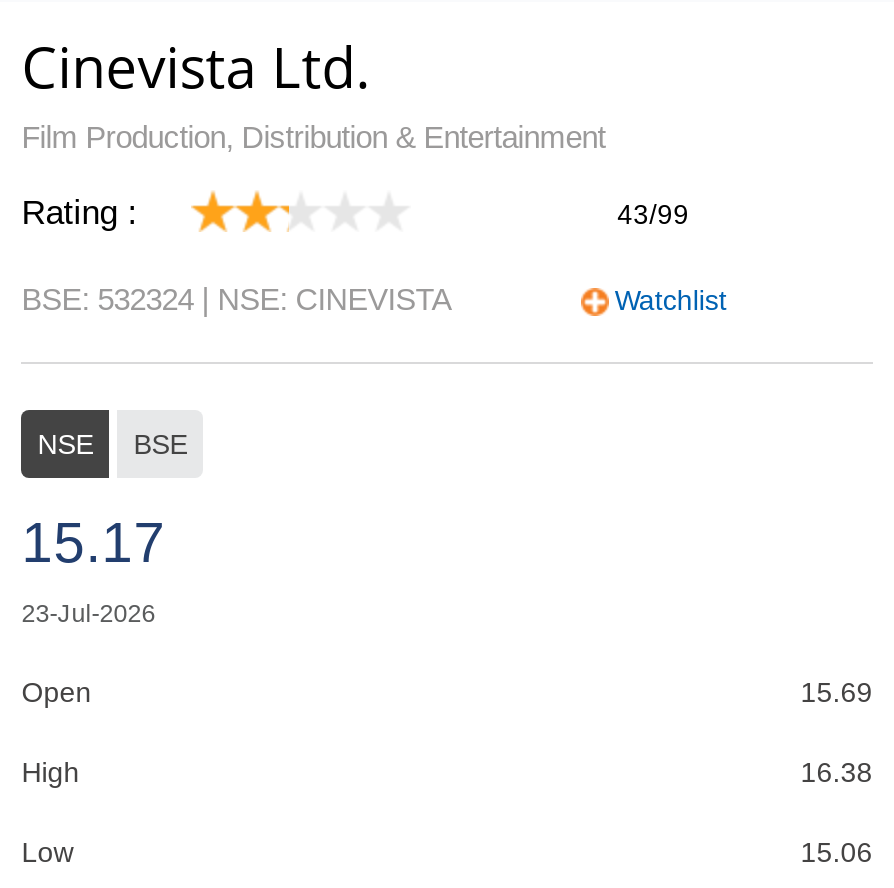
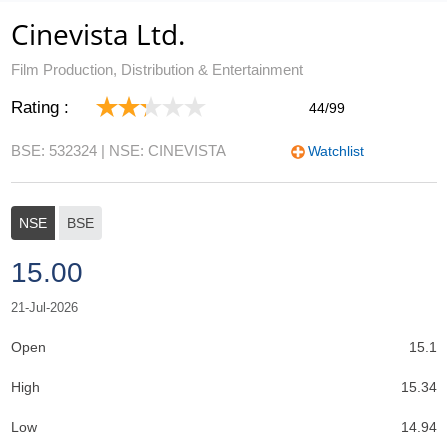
[617,200,689,230] 43/99 -> [309,101,345,116] 44/99
[21,512,165,628] 15.17 | 23-Jul-2026 -> [11,257,83,315] 15.00 | 21-Jul-2026
[801,676,873,708] 15.69 -> [409,339,437,355] 15.1
[801,756,873,788] 16.38 -> [401,379,437,395] 15.34
[801,836,873,868] 15.06 -> [401,419,437,435] 14.94

